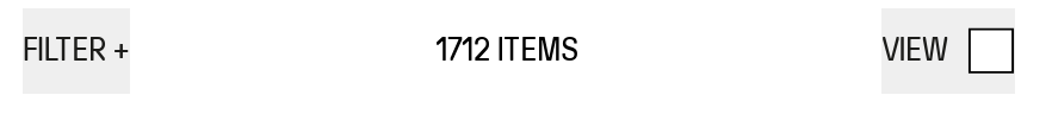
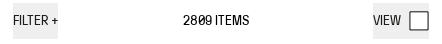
[436,34,577,68] 1712 ITEMS -> [183,14,249,28] 2809 ITEMS

